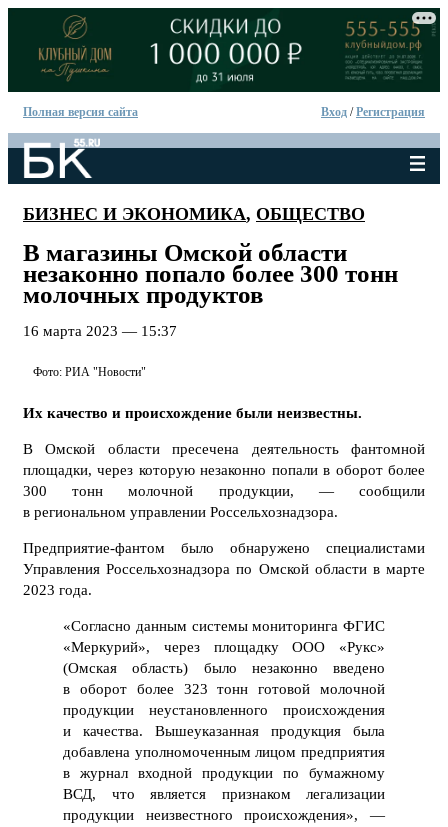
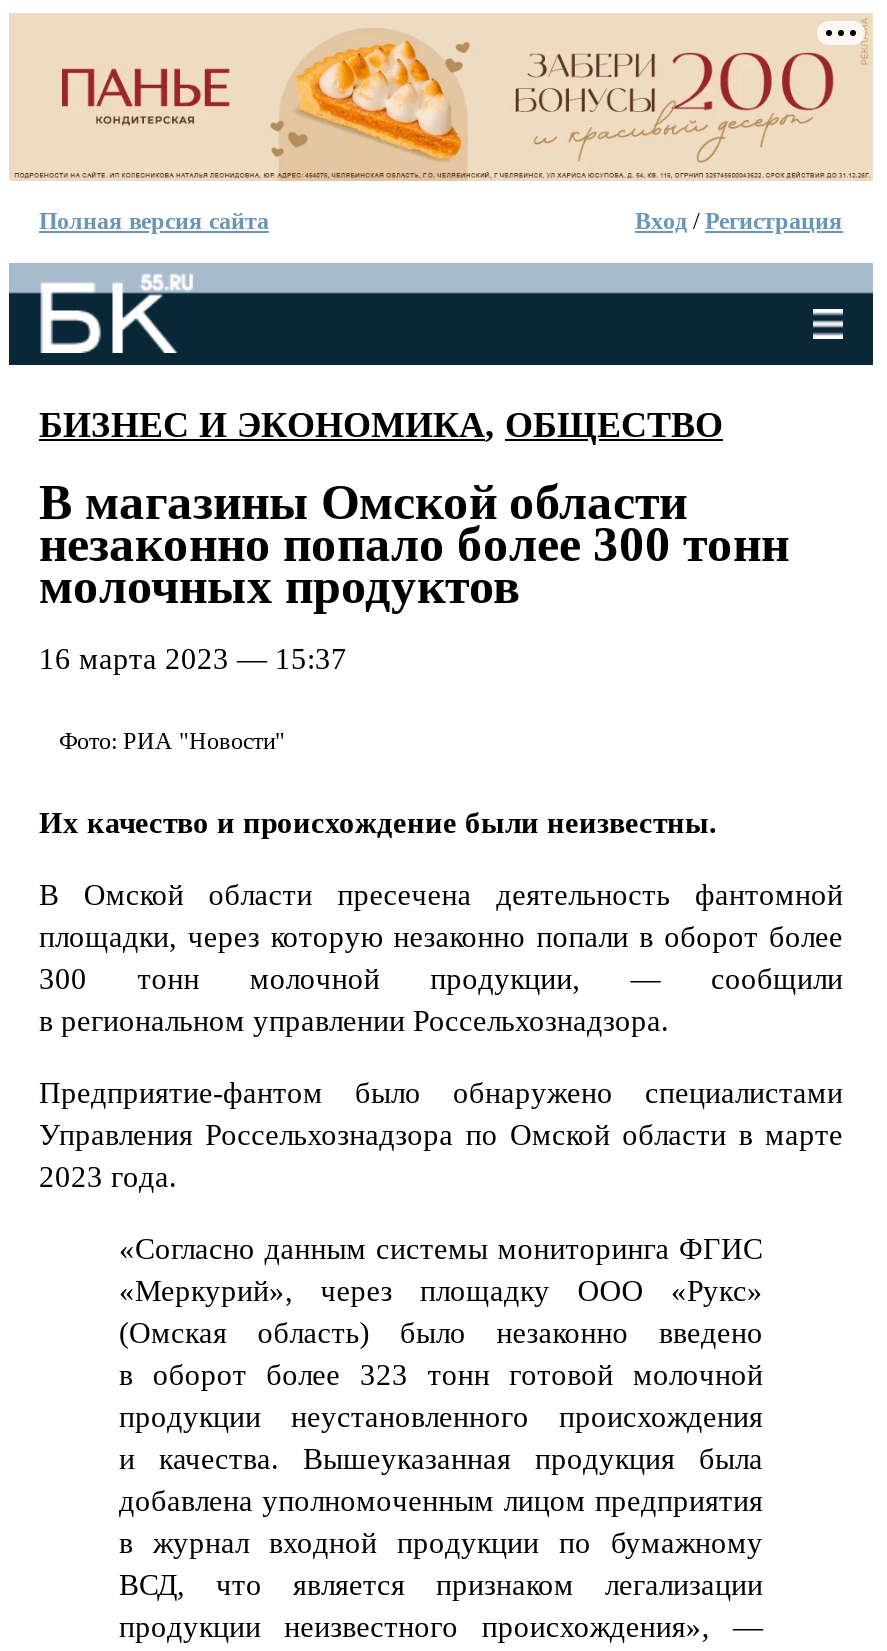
[7,7,441,93] [image] -> [9,13,873,181] [image]

